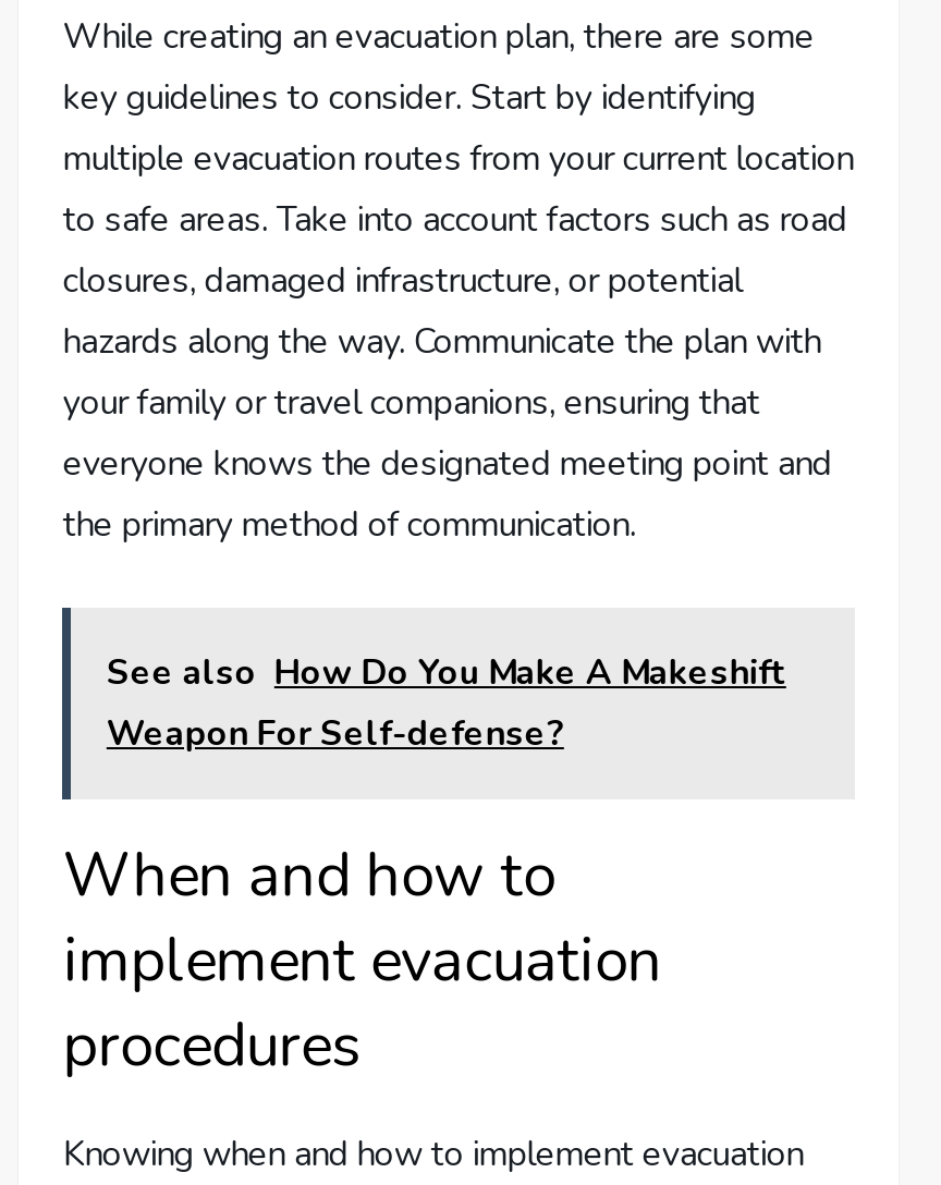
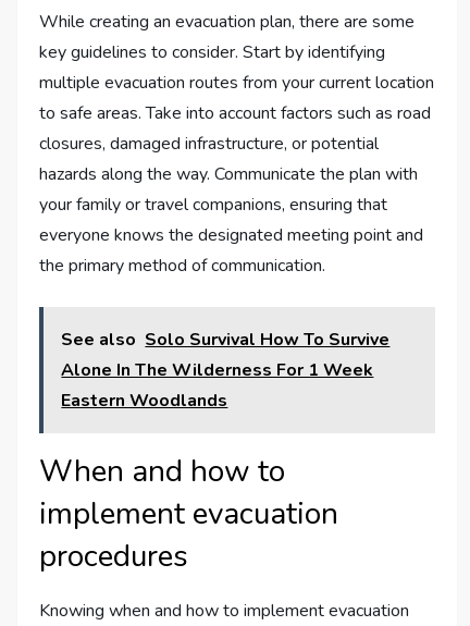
[107,648,786,757] See also How Do You Make A Makeshift | Weapon For Self-defense? -> [61,327,390,412] See also Solo Survival How To Survive | Alone In The Wilderness For 1 Week | Eastern Woodlands

